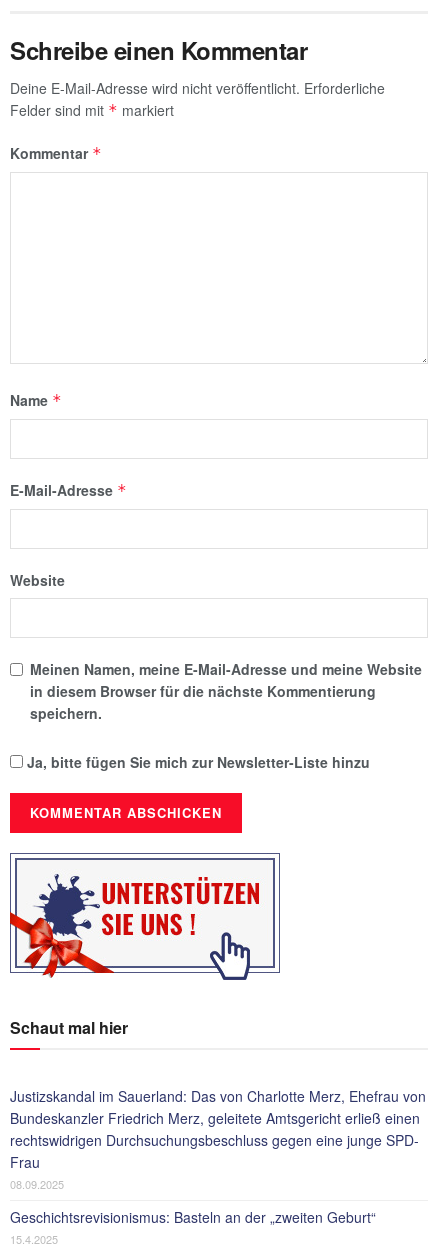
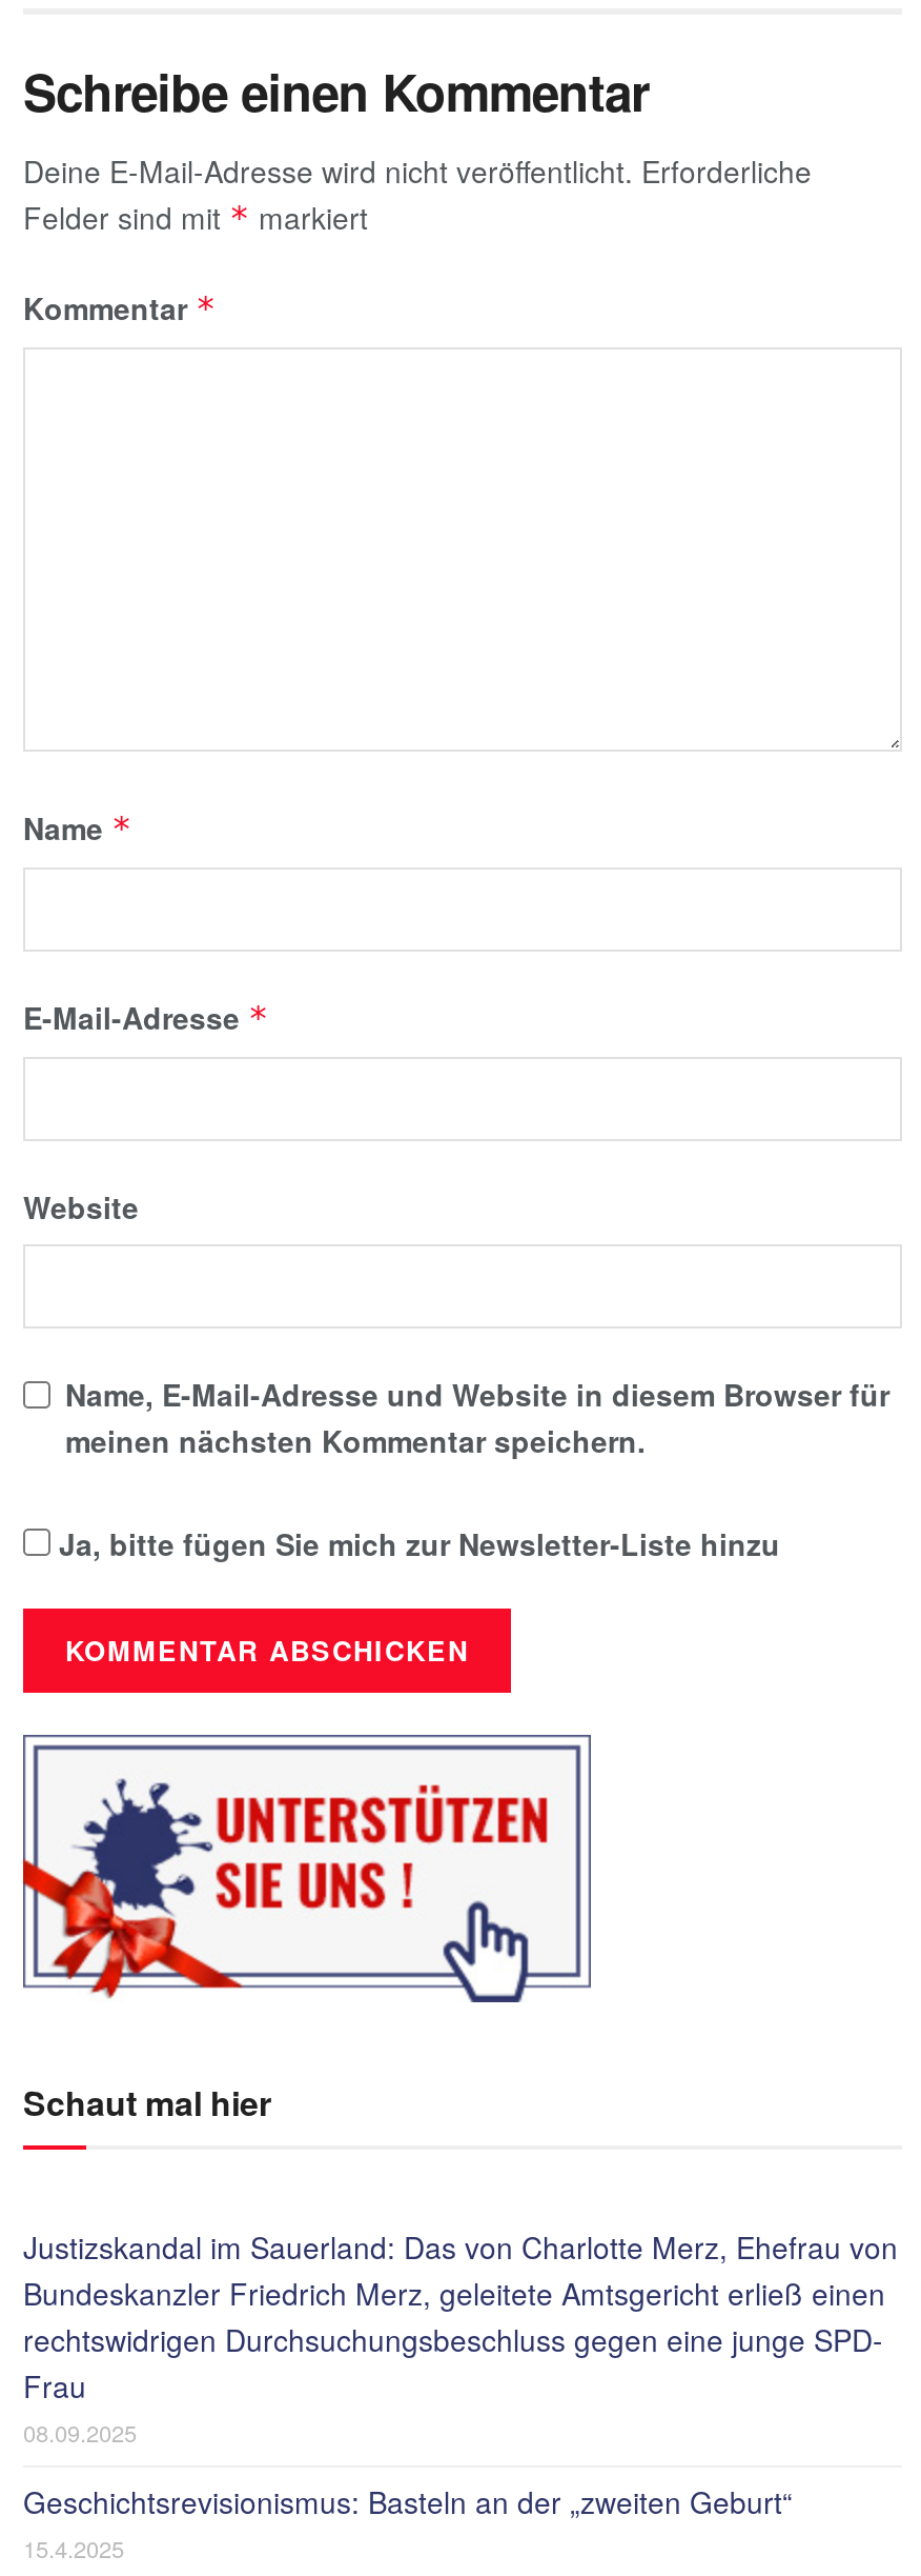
[30,659,422,723] Meinen Namen, meine E-Mail-Adresse und meine Website | in diesem Browser für die nächste Kommentierung | speichern. -> [65,1373,889,1461] Name, E-Mail-Adresse und Website in diesem Browser für | meinen nächsten Kommentar speichern.

